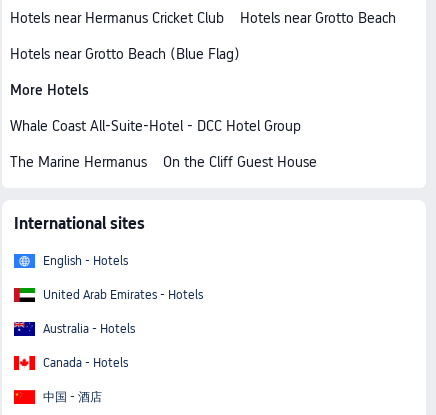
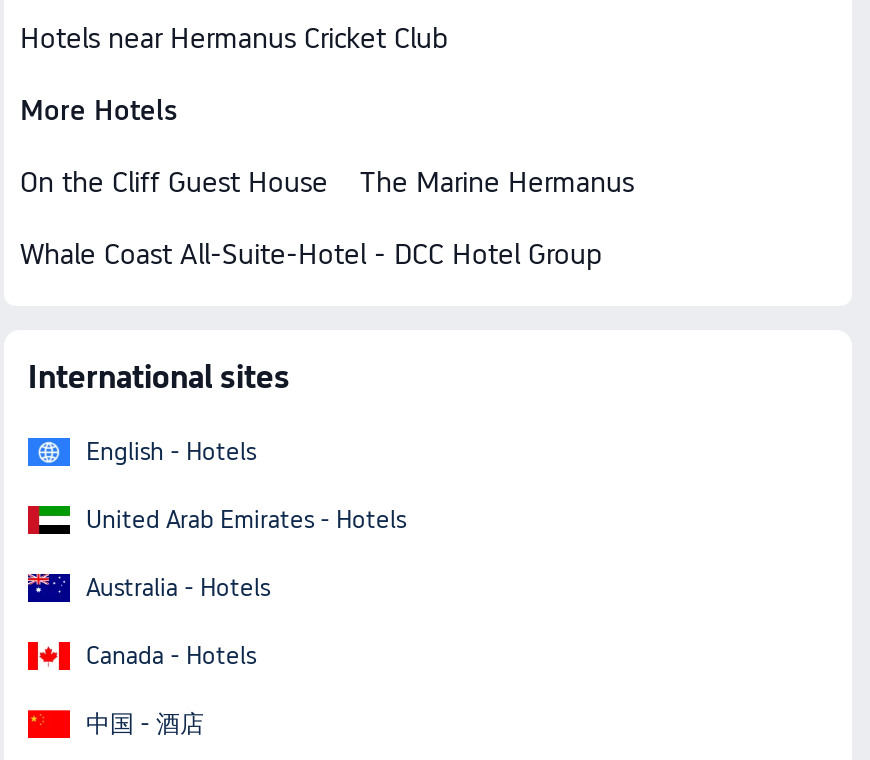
[10,10,396,62] Hotels near Grotto Beach | Hotels near Grotto Beach (Blue Flag) -> none
moved [10,154,317,170] -> [20,166,634,198]: The Marine Hermanus | On the Cliff Guest House

